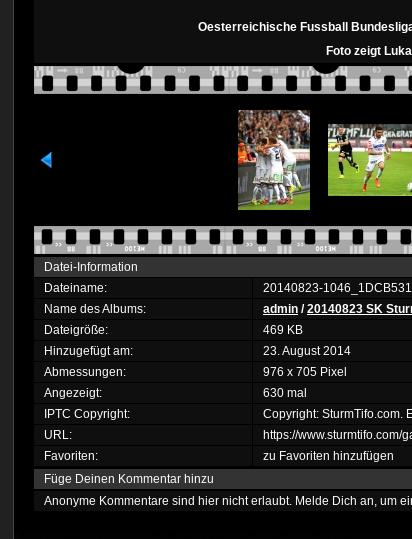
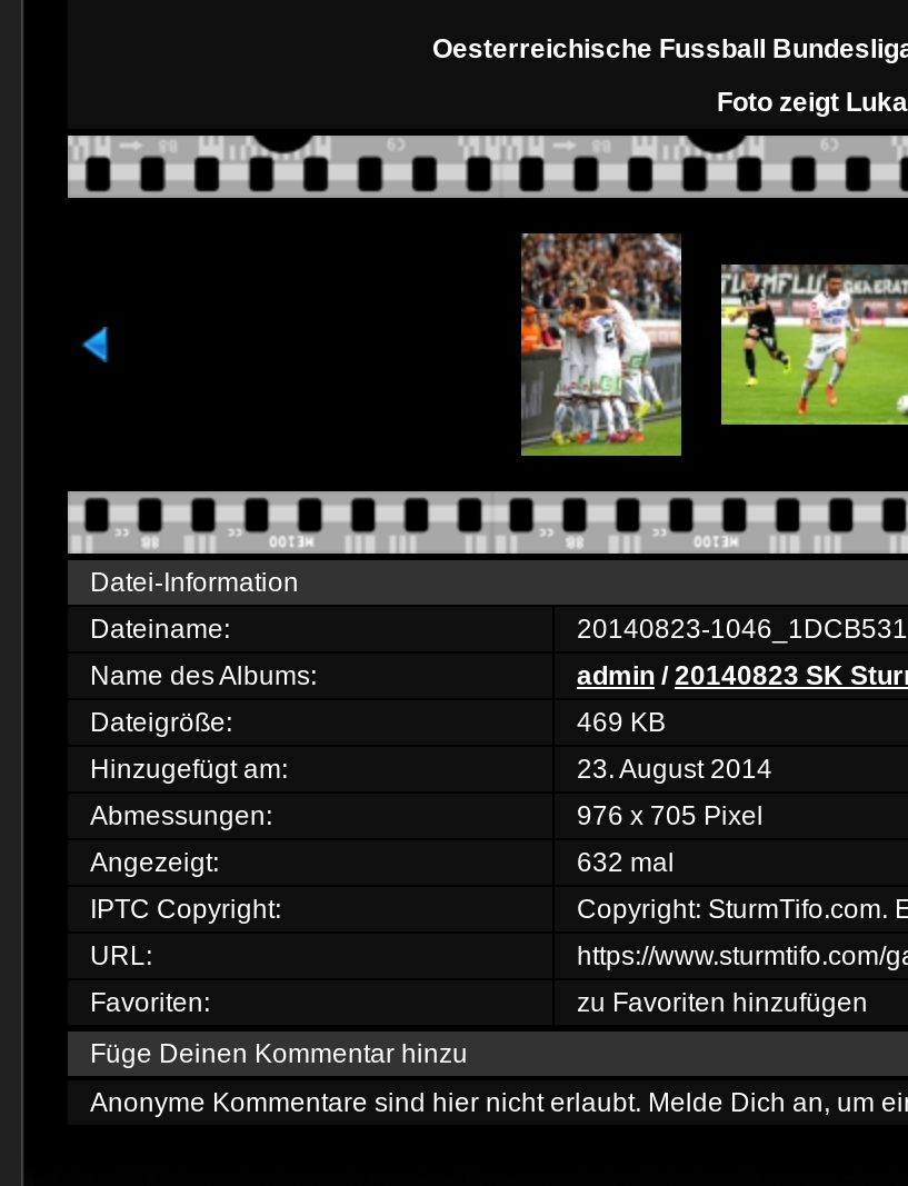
[263,386,307,400] 630 mal -> [577,847,675,878] 632 mal

